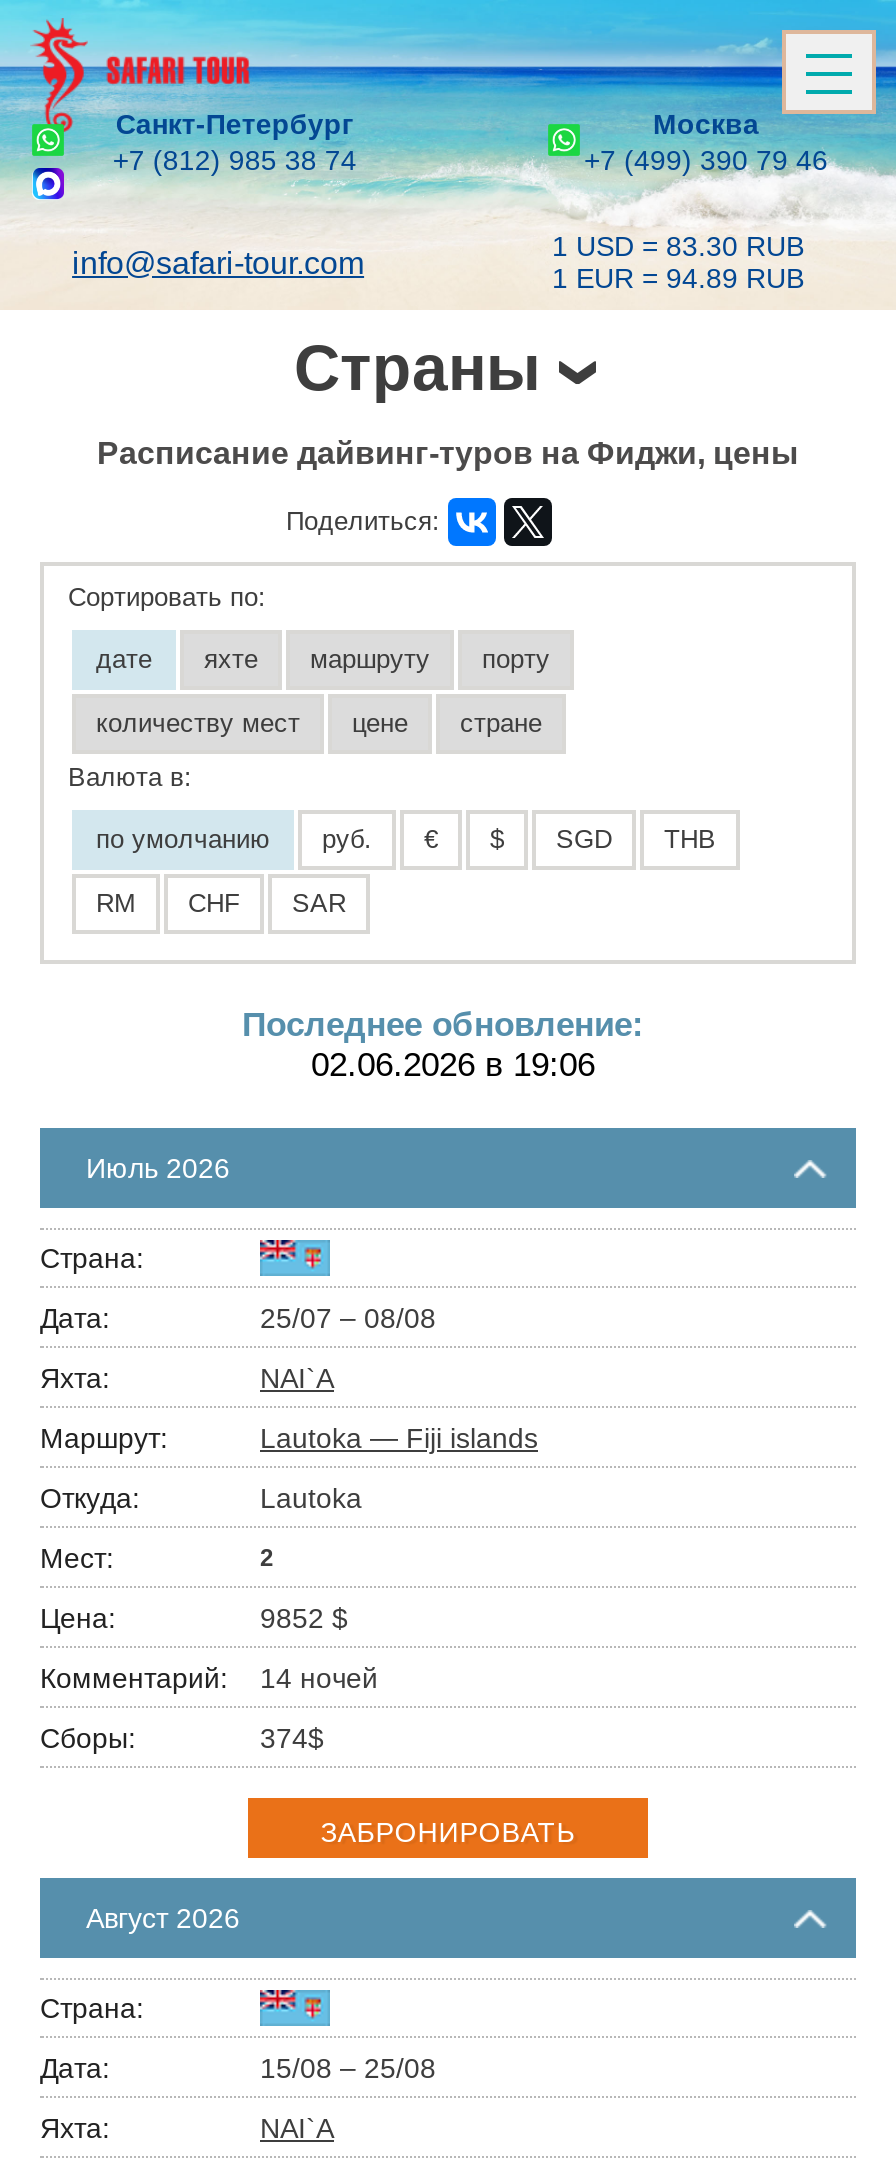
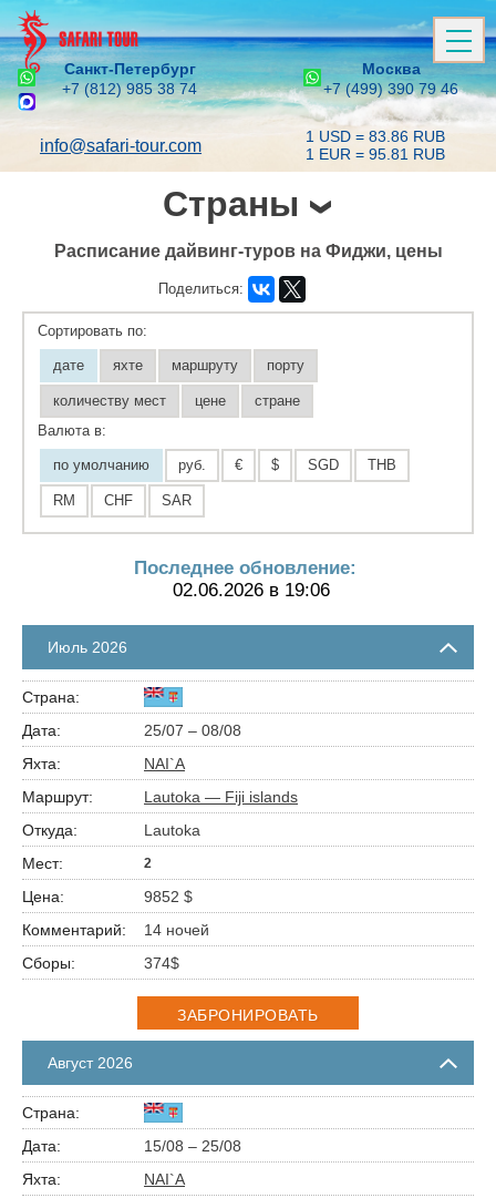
[552,230,804,262] 1 USD = 83.30 RUB -> [306,127,445,145] 1 USD = 83.86 RUB
[552,262,804,294] 1 EUR = 94.89 RUB -> [306,145,445,163] 1 EUR = 95.81 RUB

